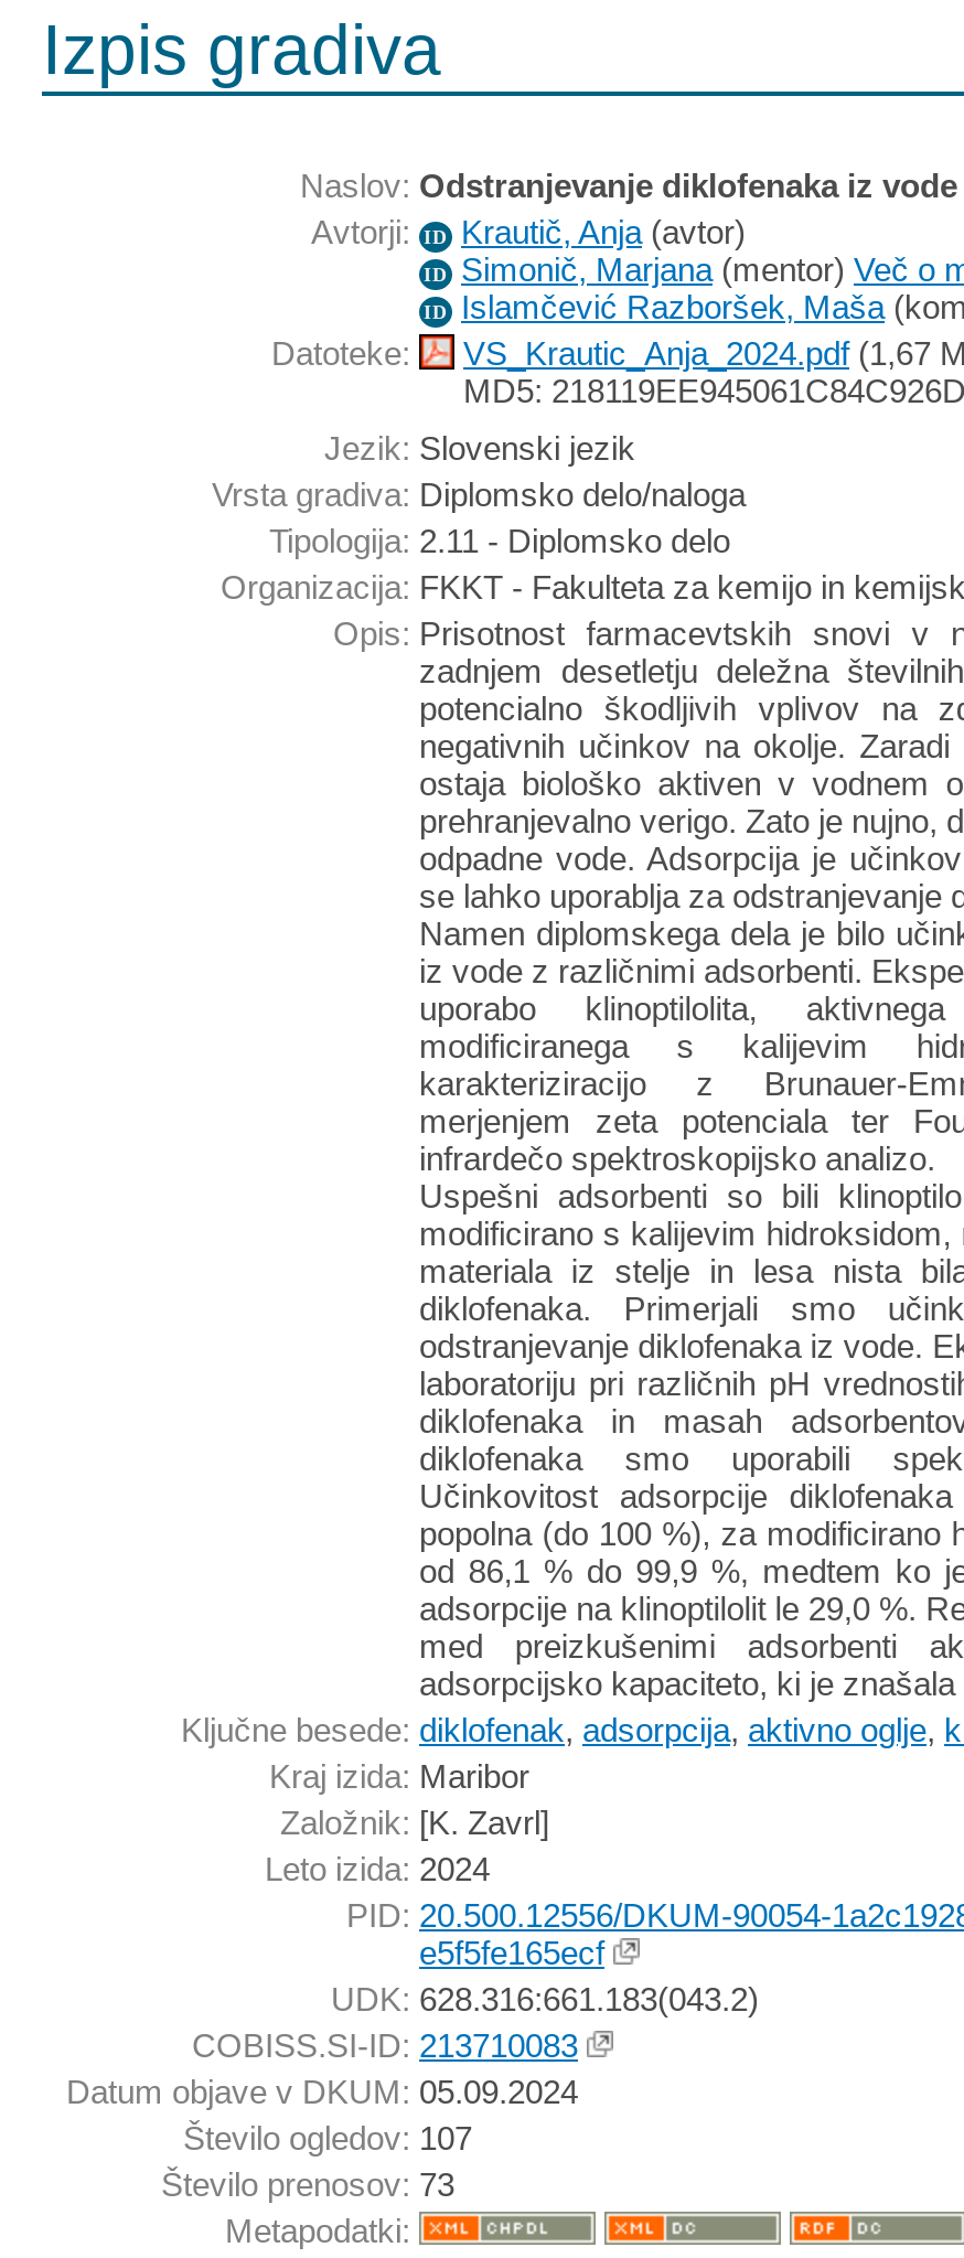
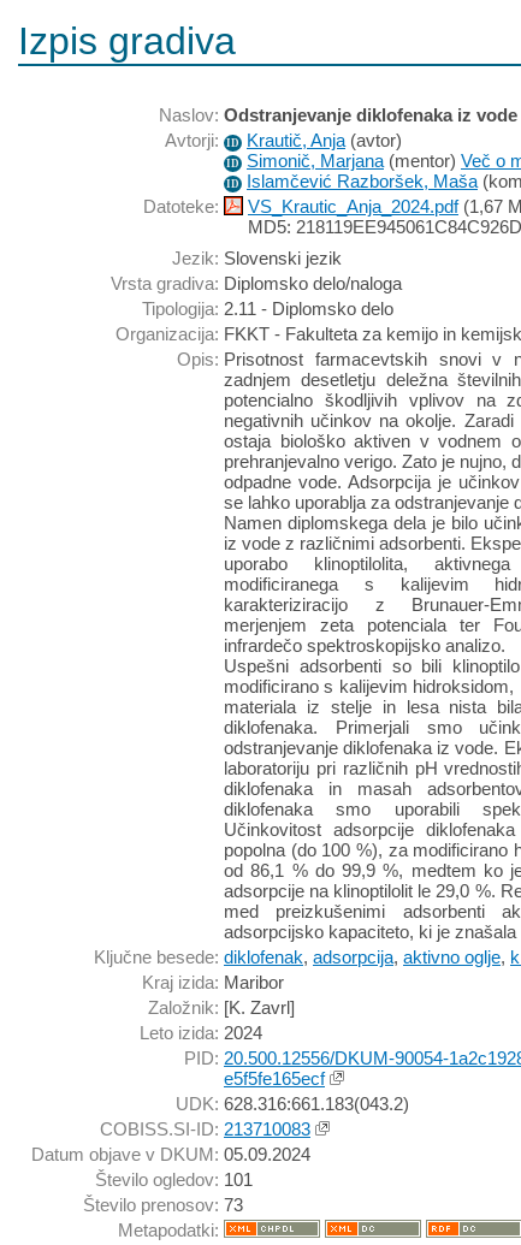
[183,2119,472,2157] Število ogledov: 107 -> [95,1169,253,1190] Število ogledov: 101

